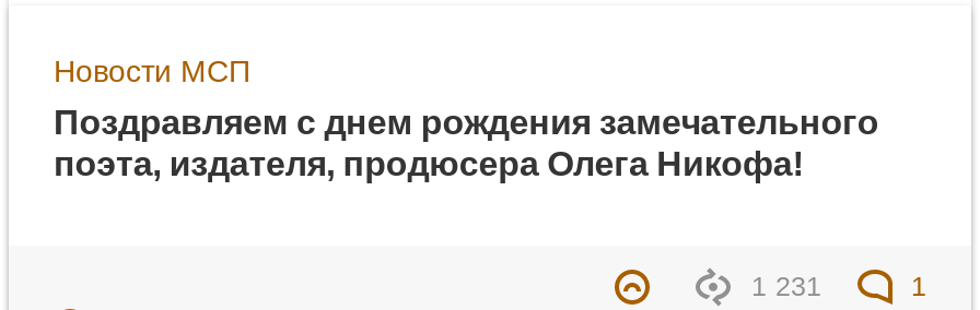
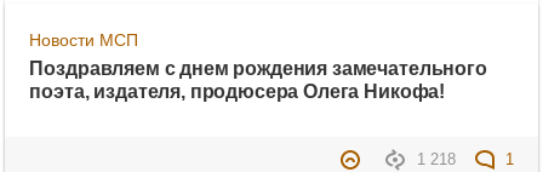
[743,273,821,304] 1 231 -> [411,152,455,168] 1 218

